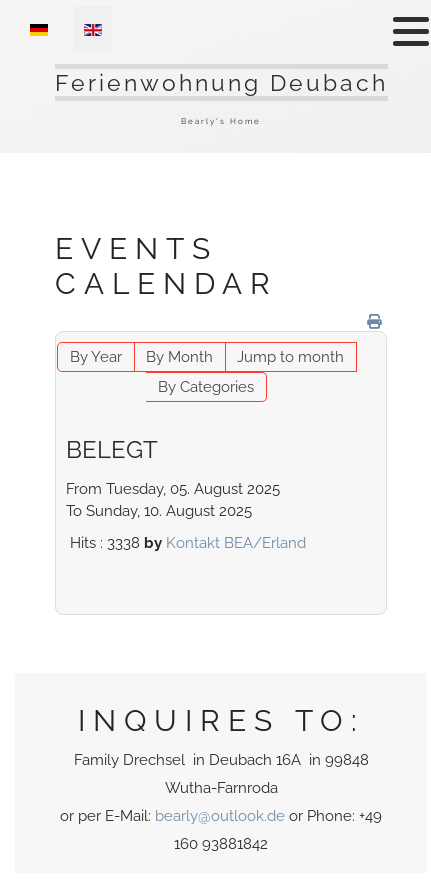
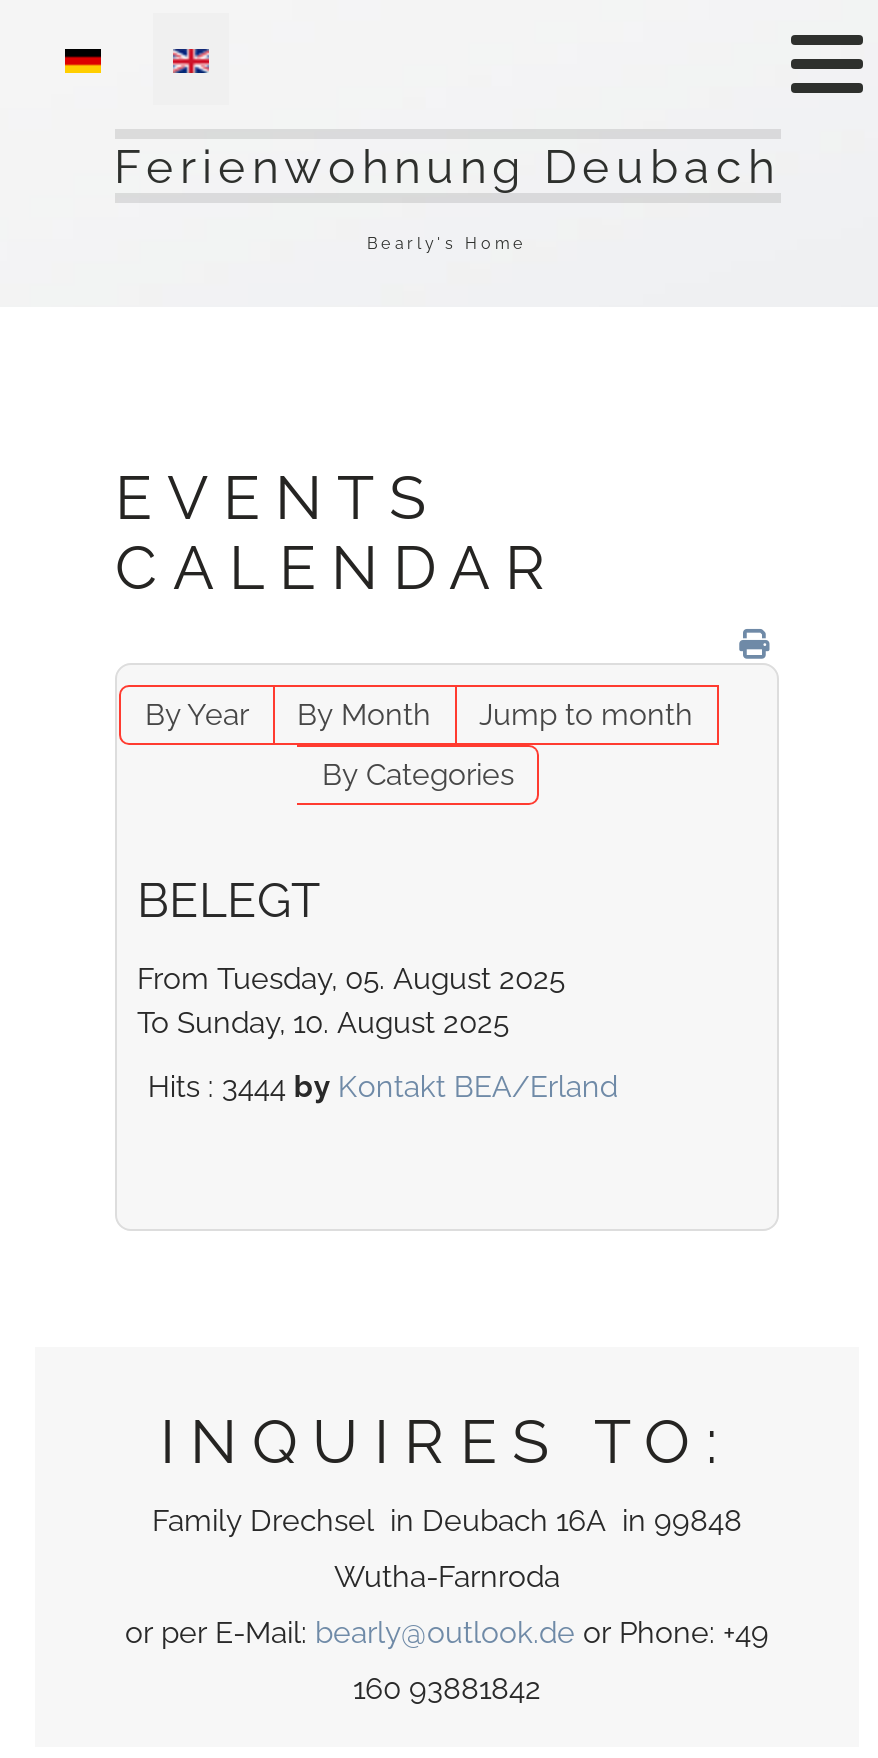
[70,534,306,552] Hits: 3338 by Kontakt BEA/Erland -> [148,1069,618,1105] Hits: 3444 by Kontakt BEA/Erland

